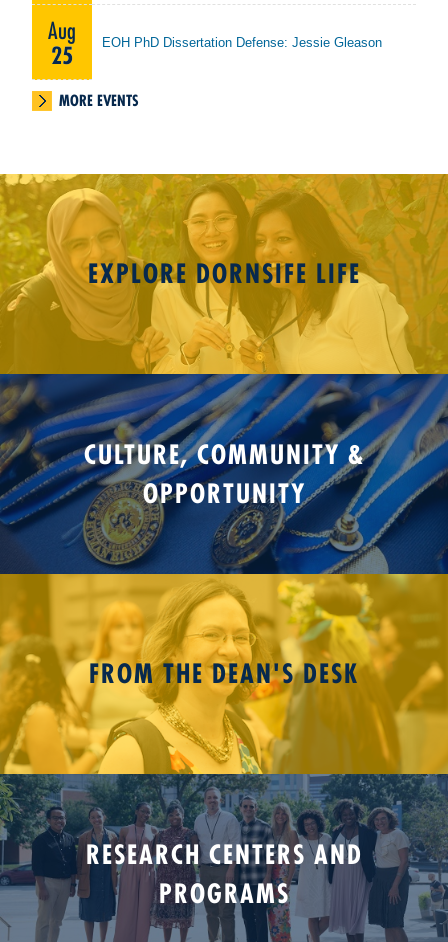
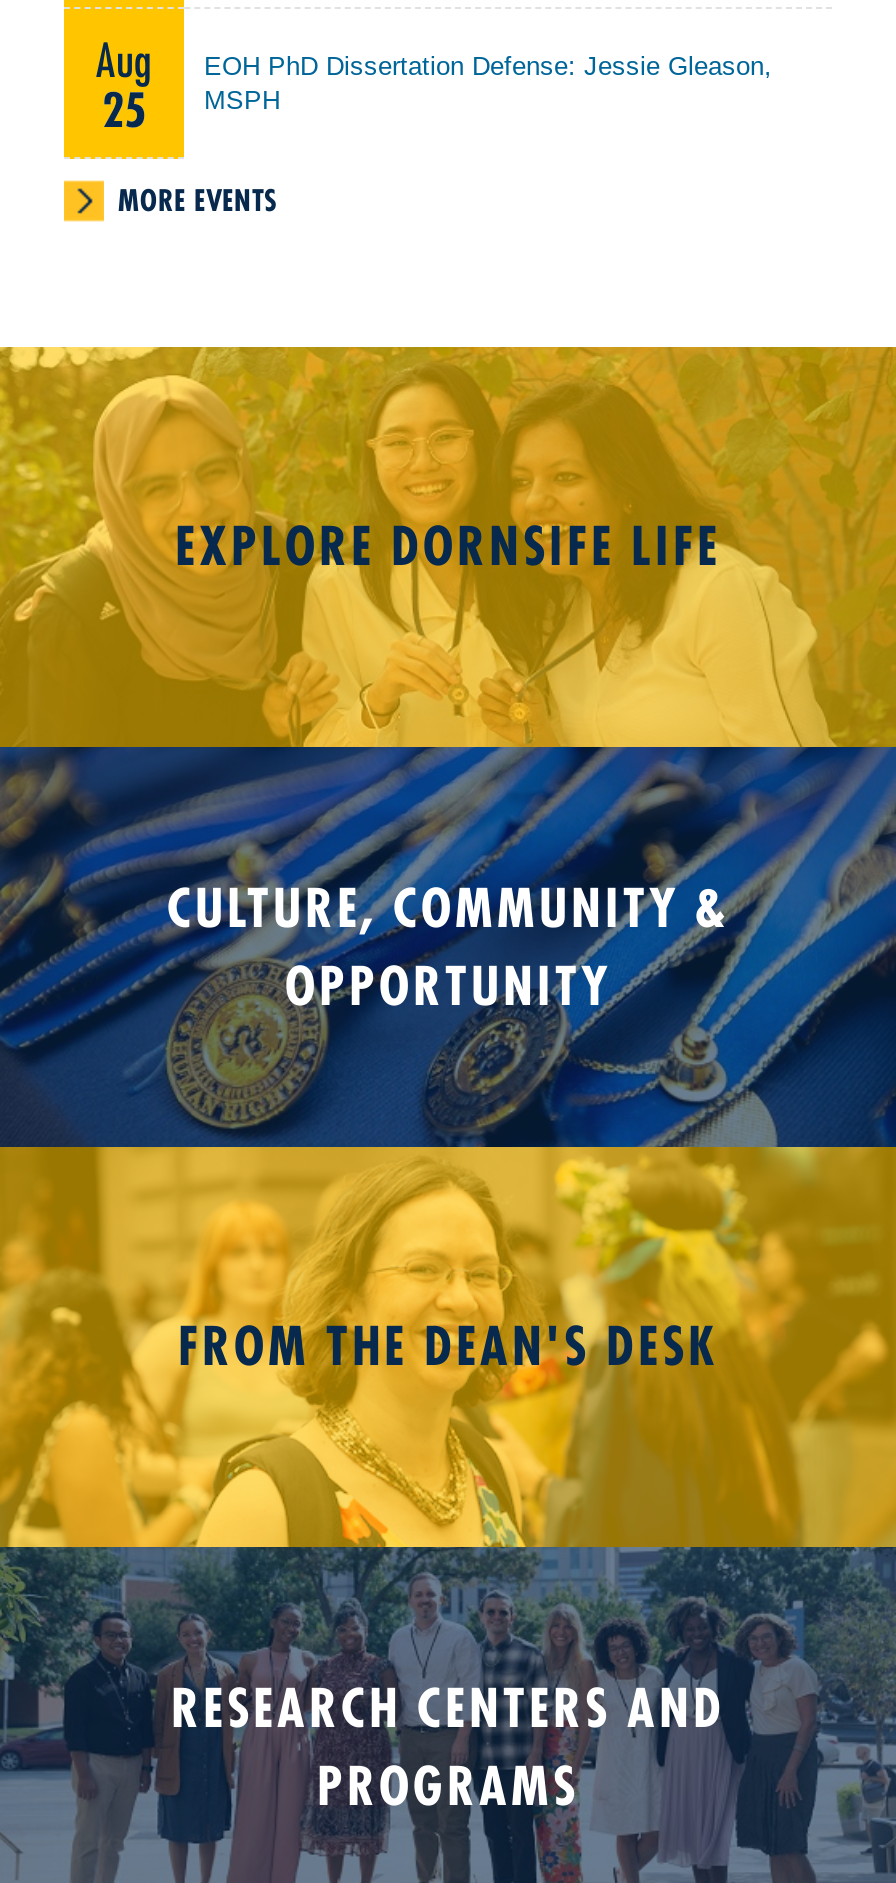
[102,35,382,50] EOH PhD Dissertation Defense: Jessie Gleason -> [204,51,772,115] EOH PhD Dissertation Defense: Jessie Gleason, | MSPH

